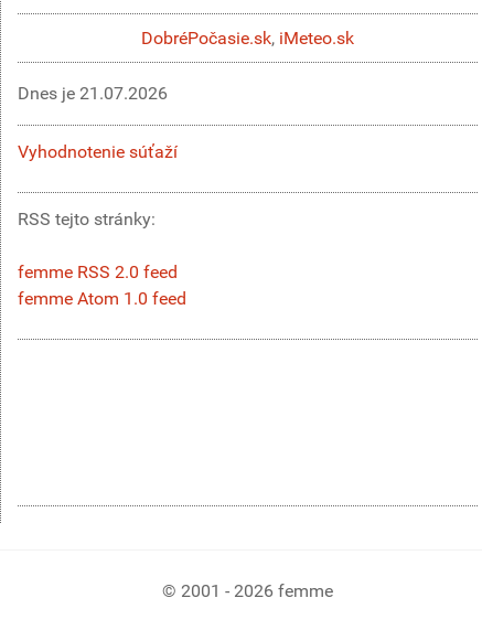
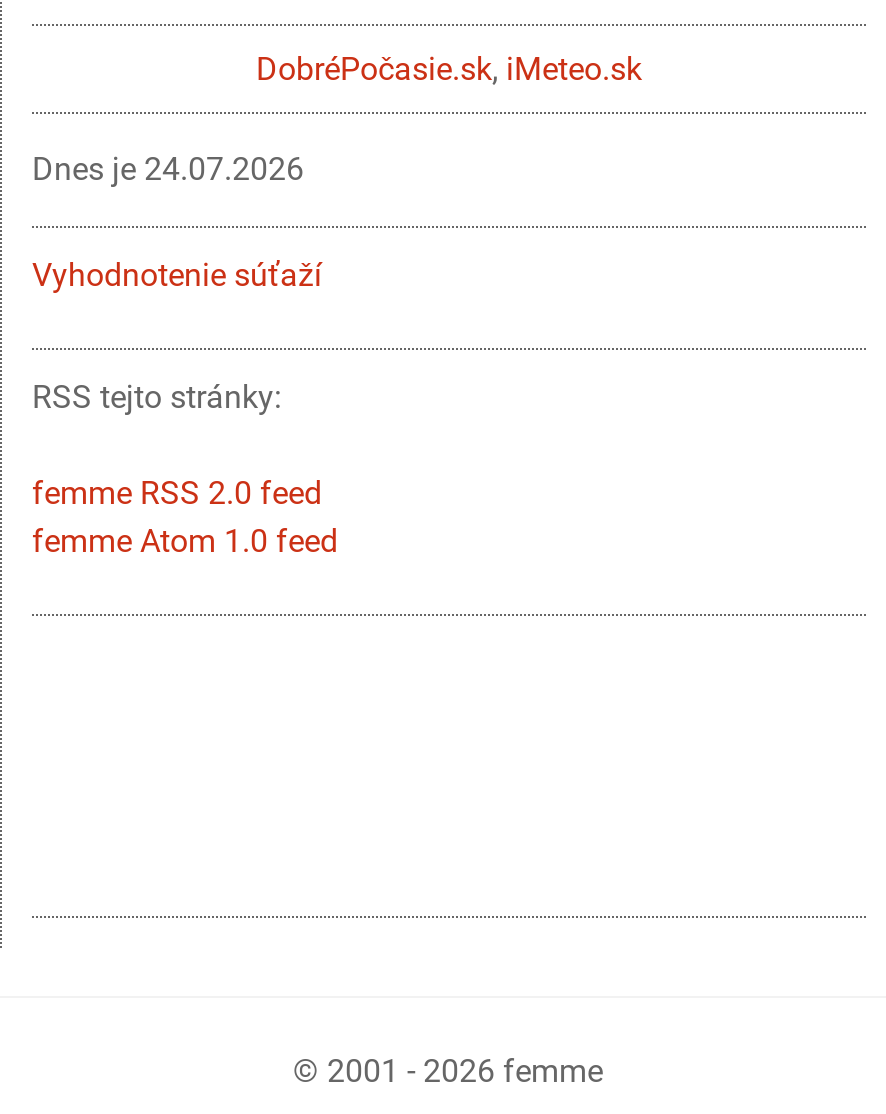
[18,83,168,104] Dnes je 21.07.2026 -> [32,151,304,189] Dnes je 24.07.2026

